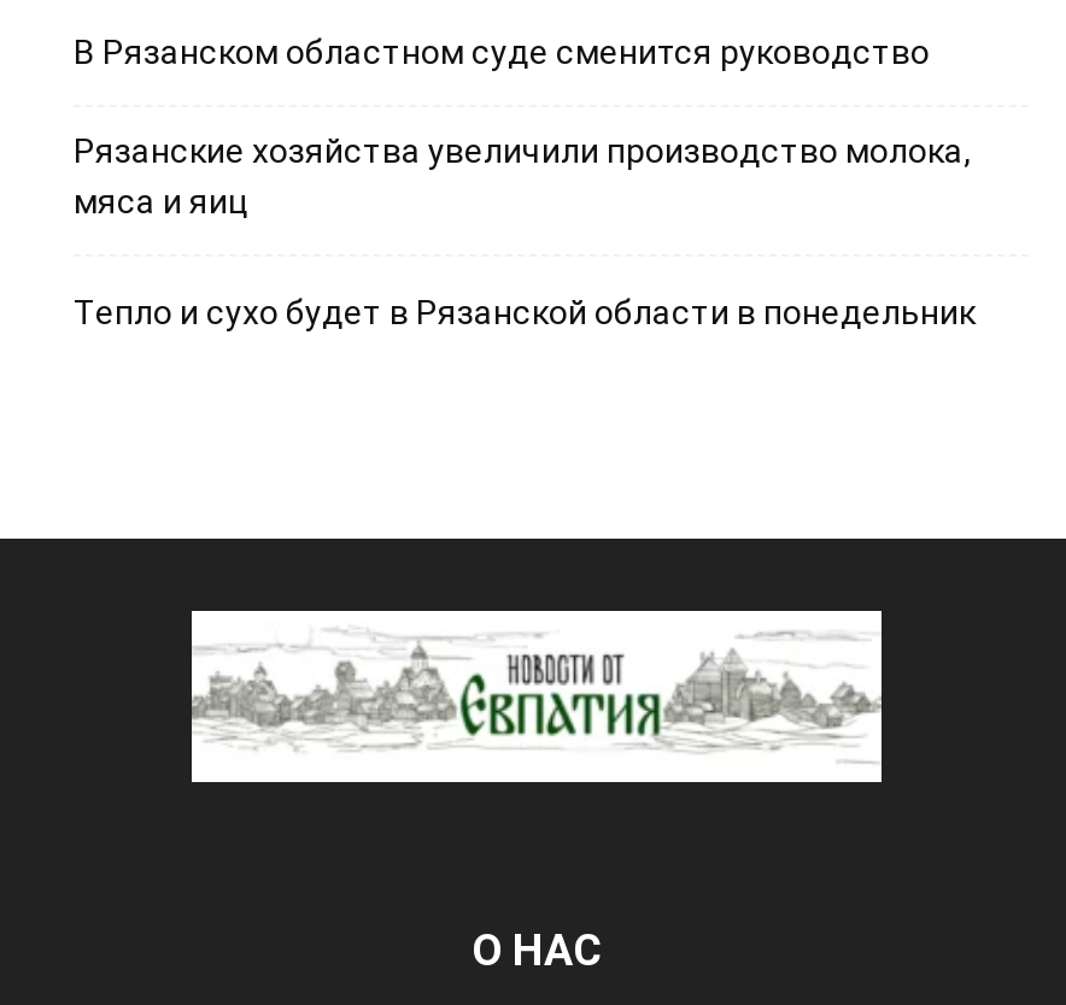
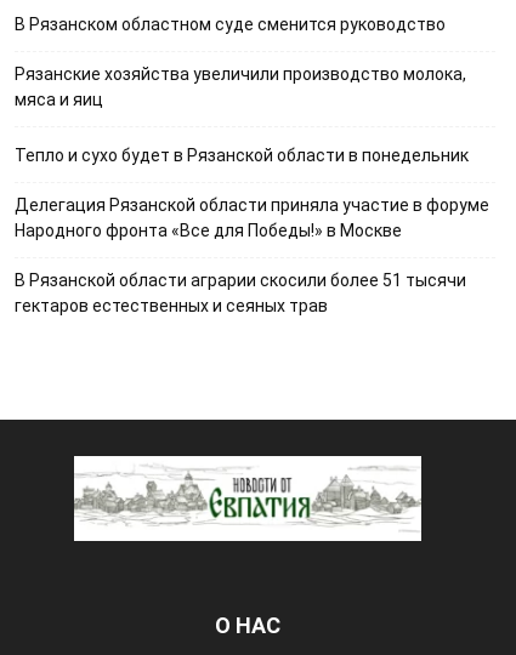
none -> [15,195,489,315] Делегация Рязанской области приняла участие в форуме | Народного фронта «Все для Победы!» в Москве | В Рязанской области аграрии скосили более 51 тысячи | гектаров естественных и сеяных трав

